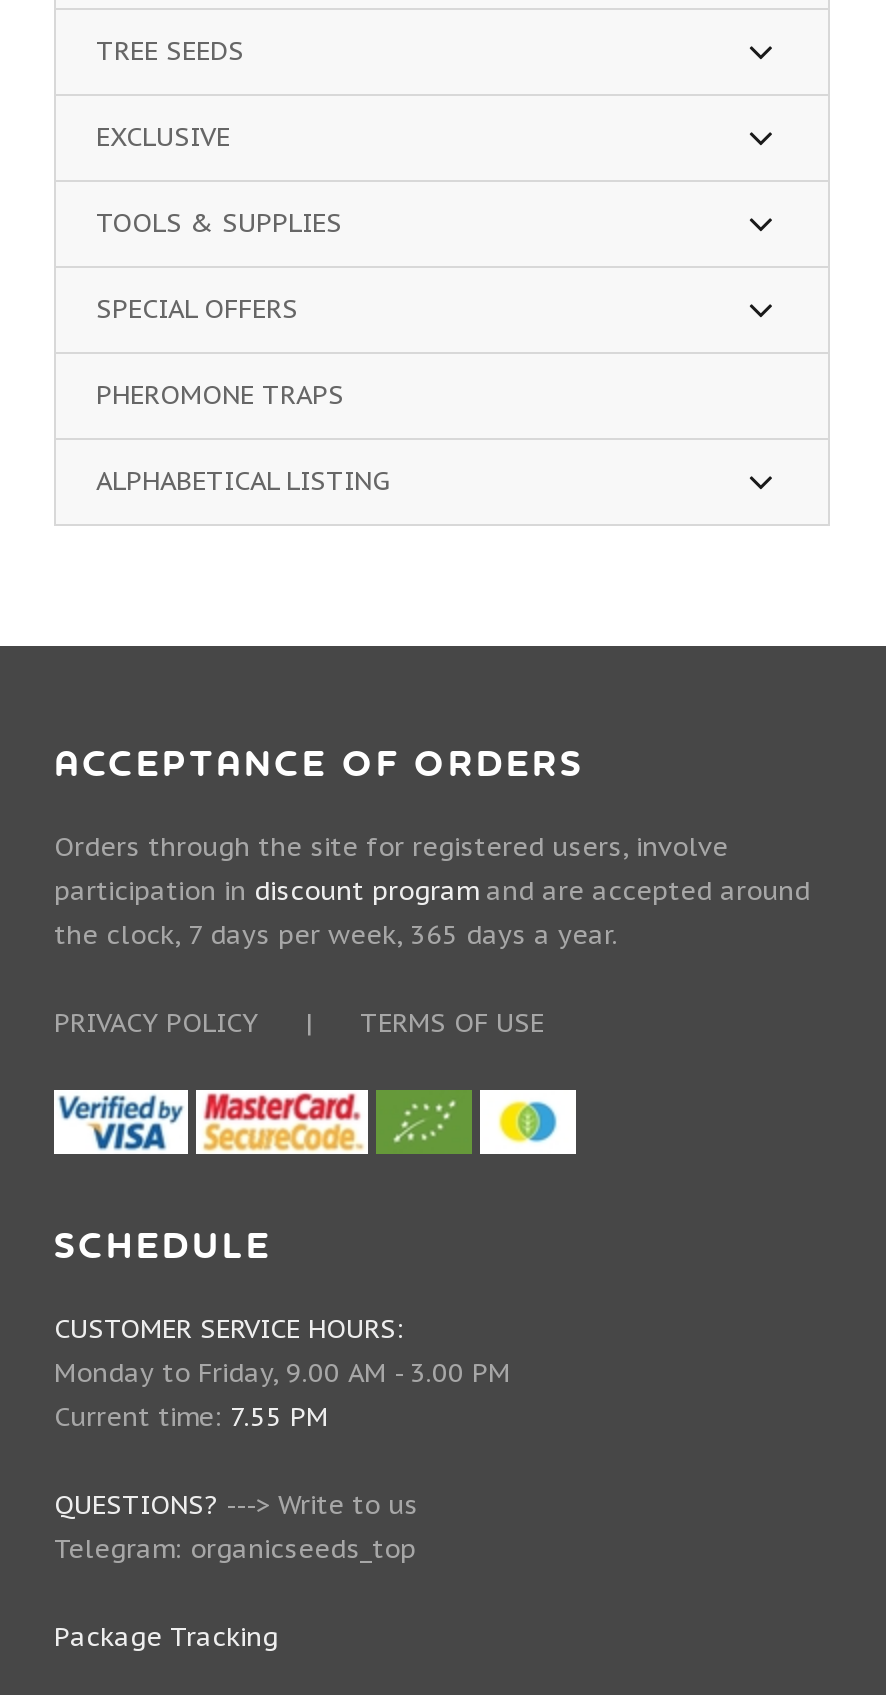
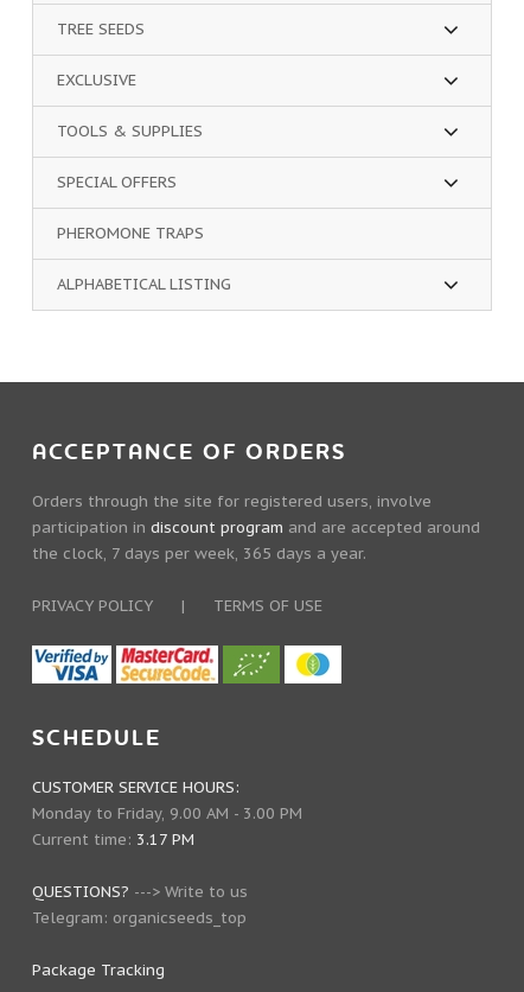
[54,1399,328,1433] Current time: 7.55 PM -> [32,829,194,849] Current time: 3.17 PM

